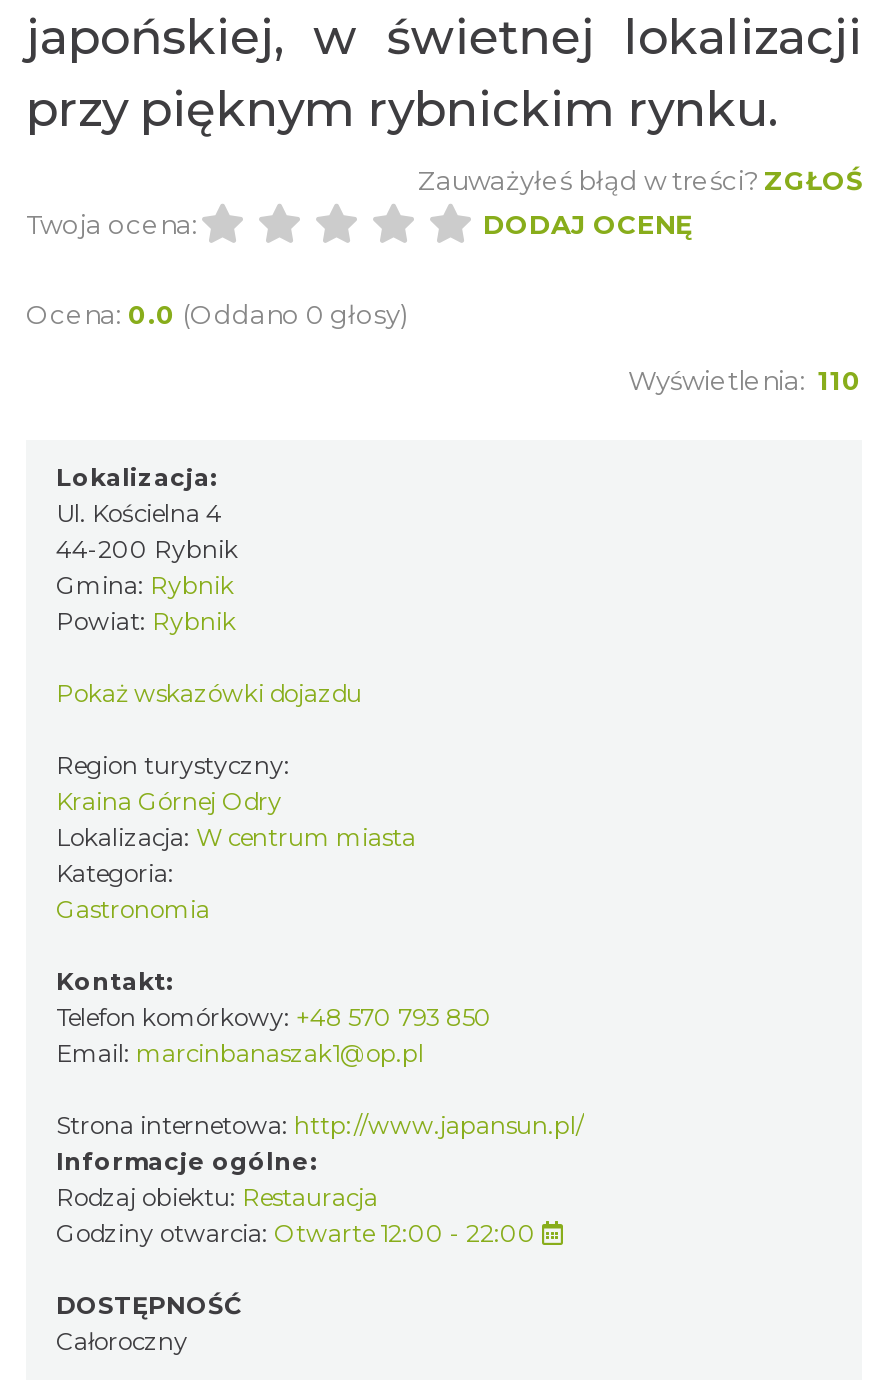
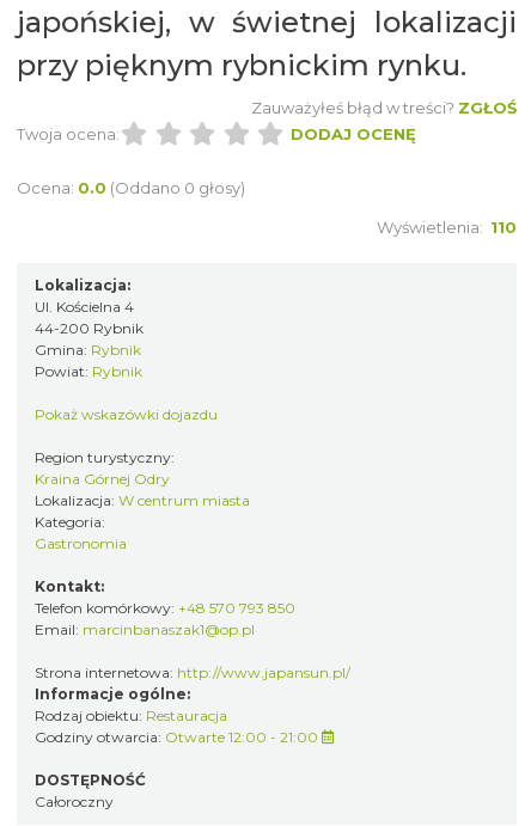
[56,1218,536,1248] Godziny otwarcia: Otwarte 12:00 - 22:00 -> [35,728,318,746] Godziny otwarcia: Otwarte 12:00 - 21:00

